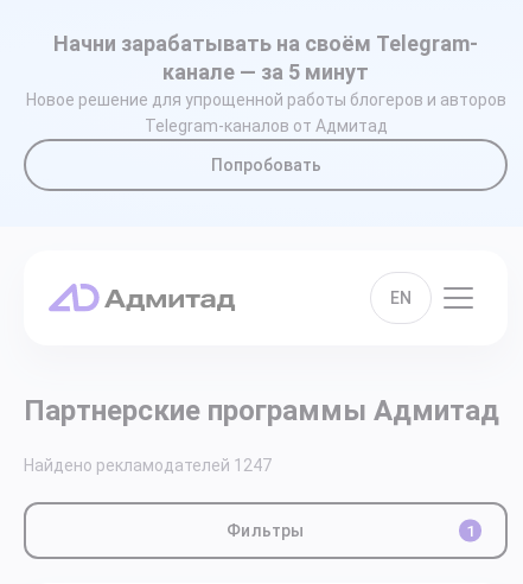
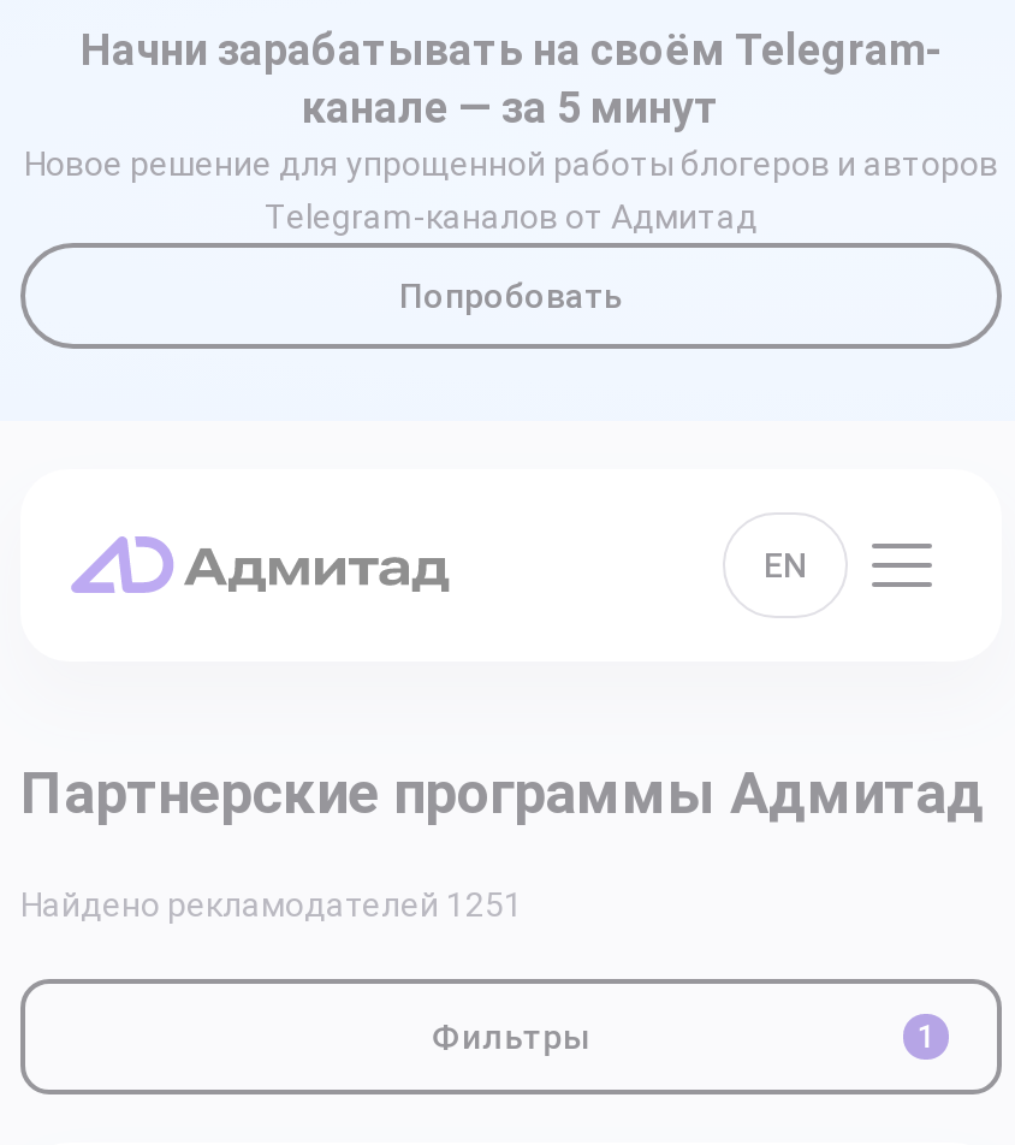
[24,456,272,475] Найдено рекламодателей 1247 -> [20,885,523,924] Найдено рекламодателей 1251

